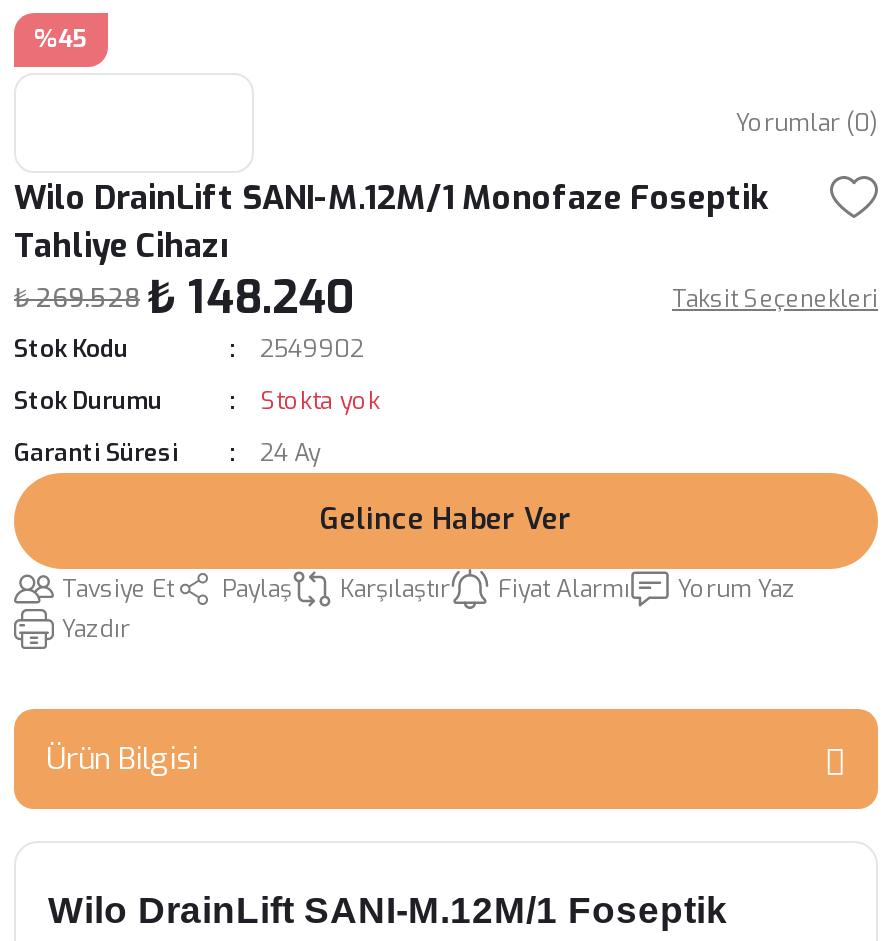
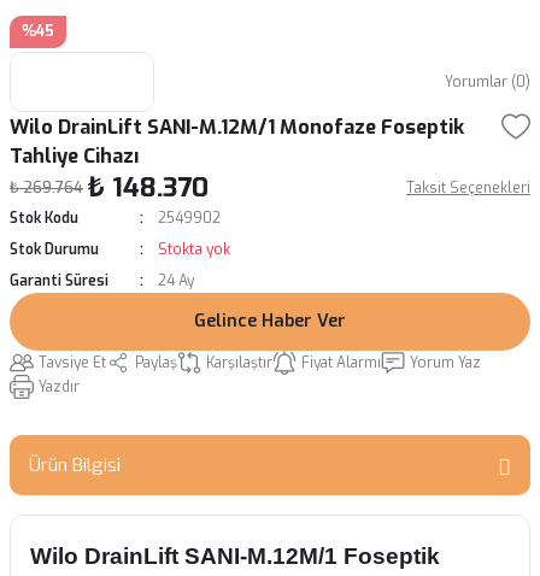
[14,270,354,328] ₺ 269.528 ₺ 148.240 -> [10,170,209,205] ₺ 269.764 ₺ 148.370

